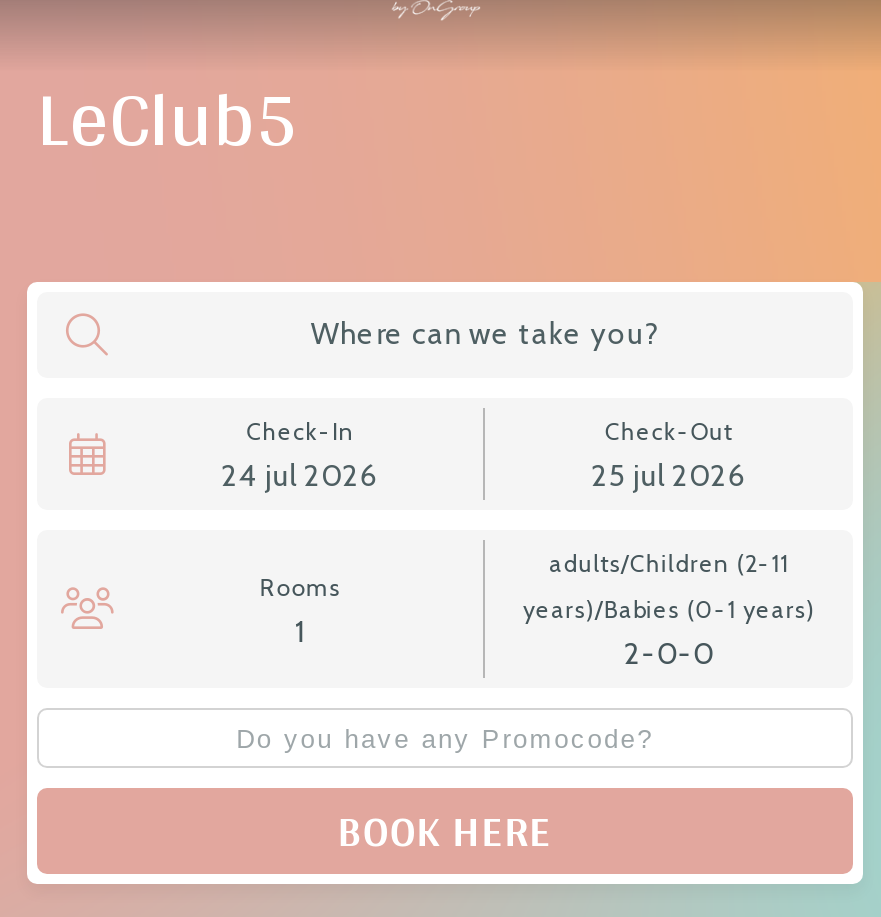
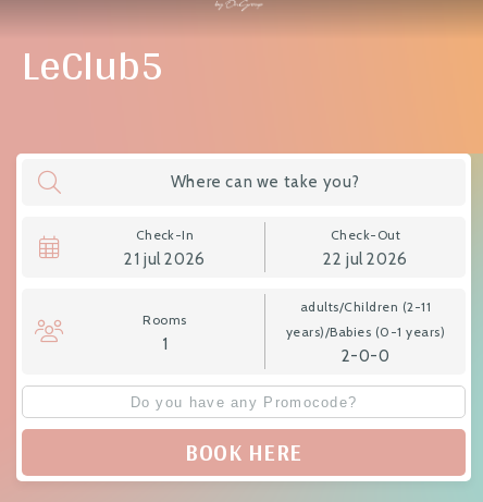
[221,458,379,494] 24 jul 2026 -> [124,249,205,269] 21 jul 2026
[591,458,747,494] 25 jul 2026 -> [323,249,408,269] 22 jul 2026

